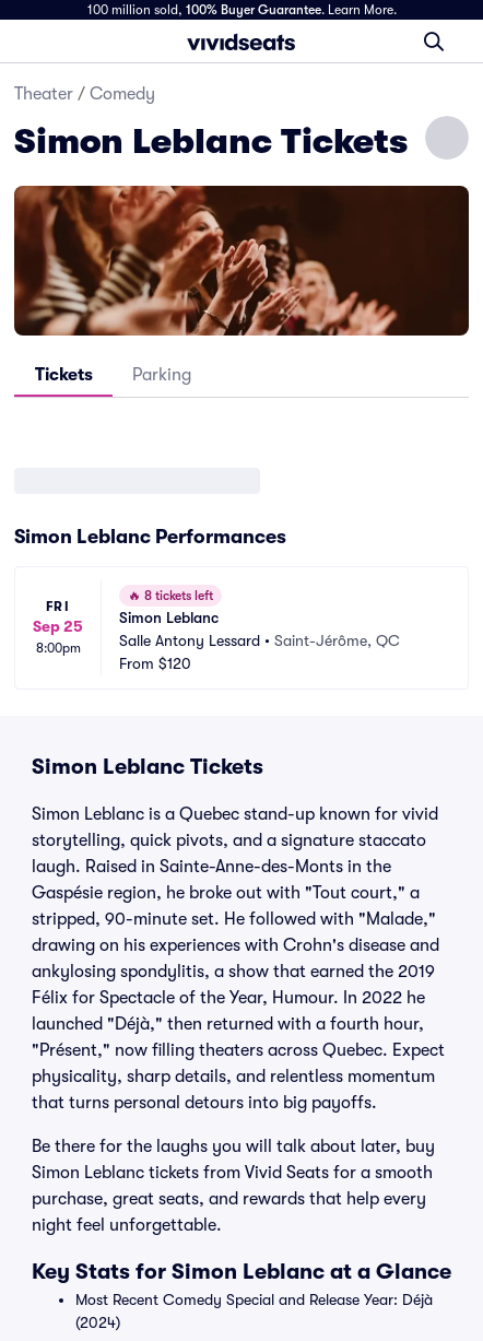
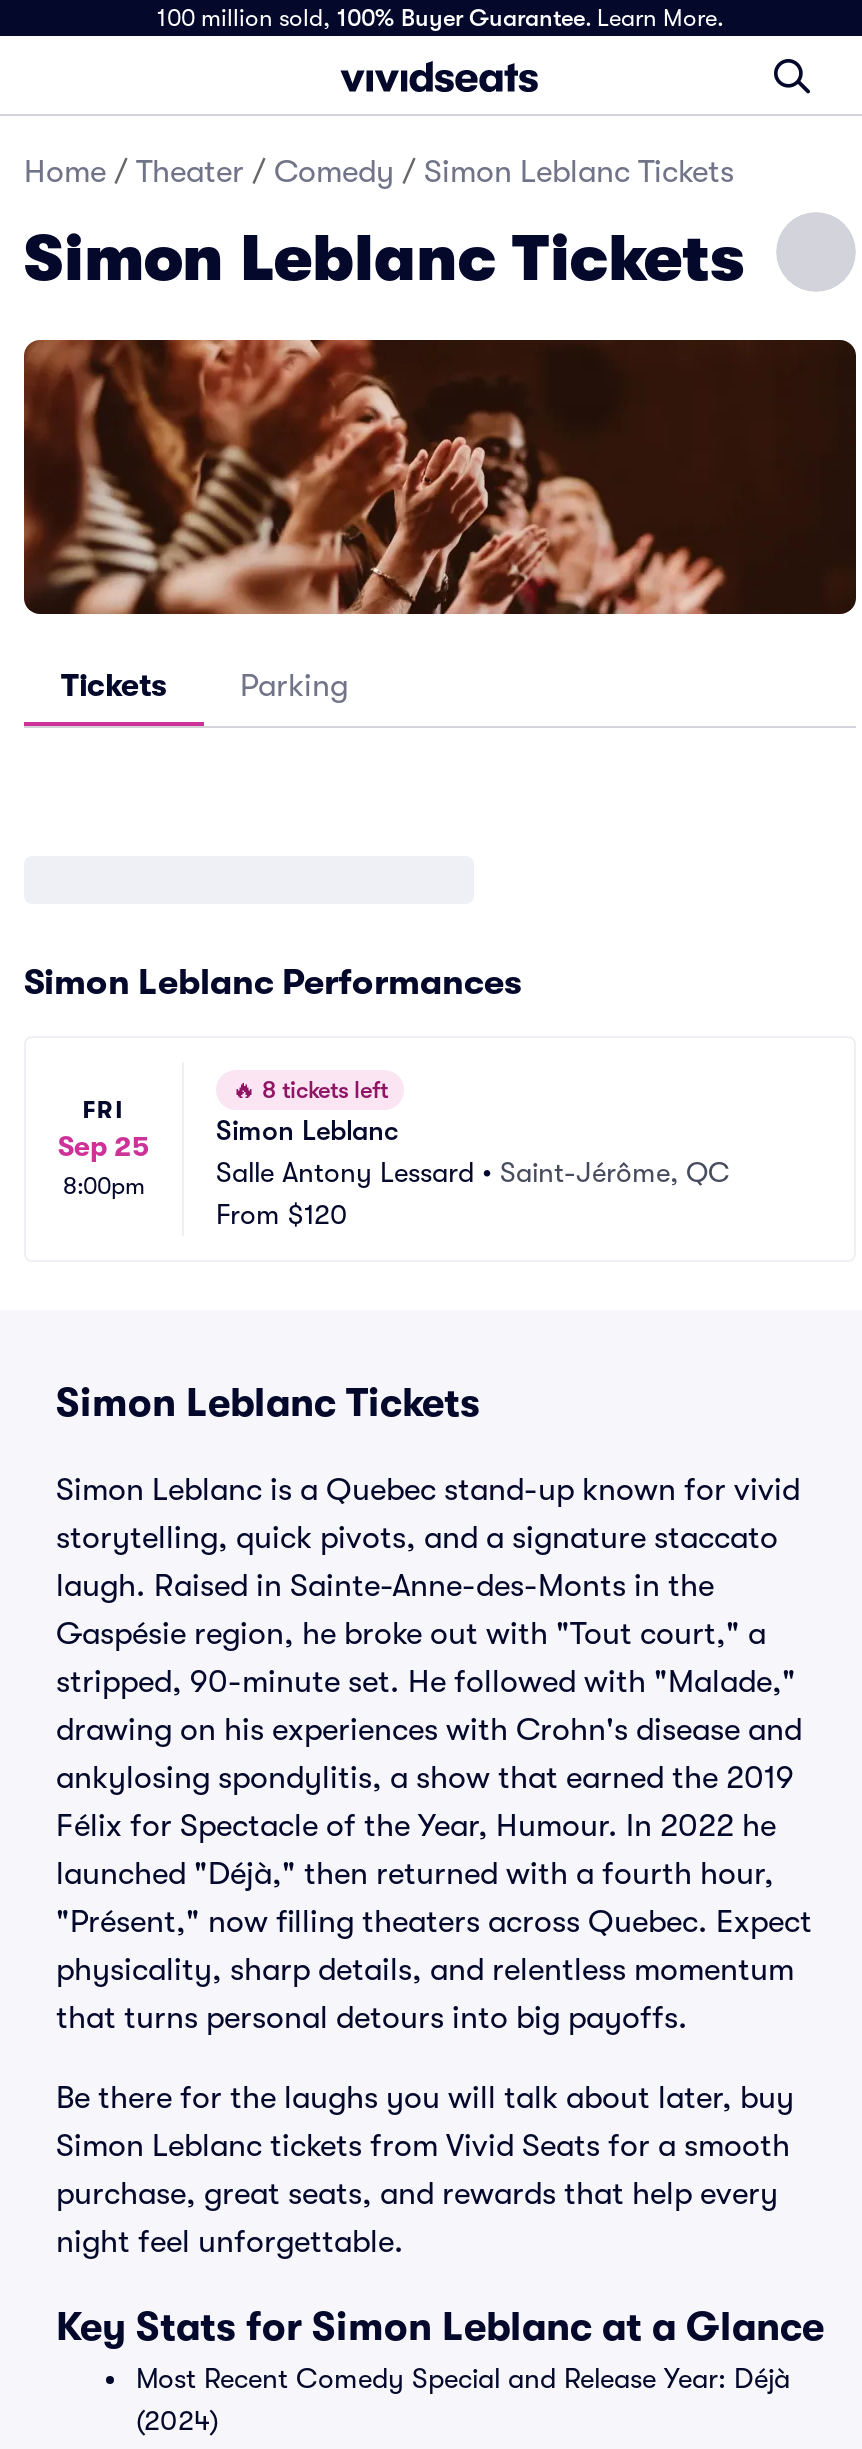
[14,84,155,104] Theater / Comedy -> [24,154,734,190] Home / Theater / Comedy / Simon Leblanc Tickets

